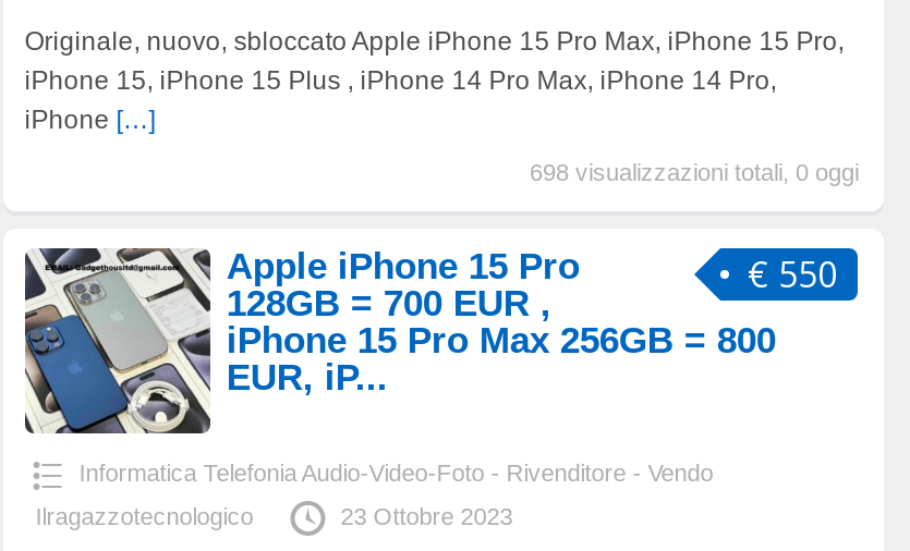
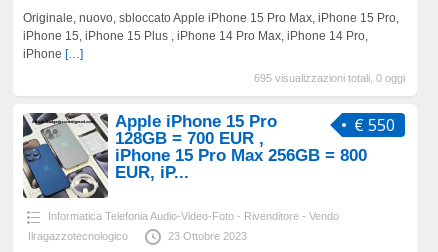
[529,158,859,184] 698 visualizzazioni totali, 0 oggi -> [254,71,405,83] 695 visualizzazioni totali, 0 oggi

